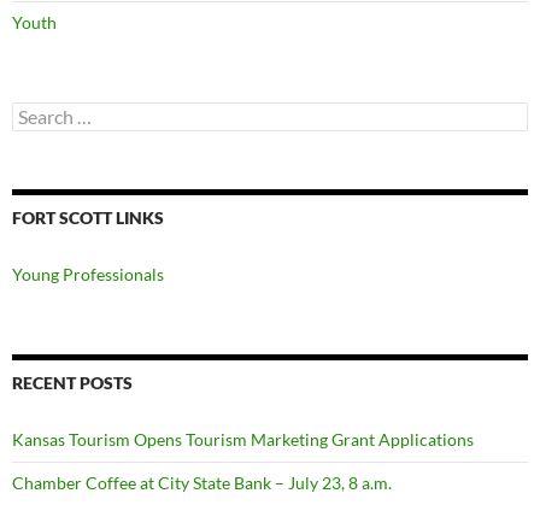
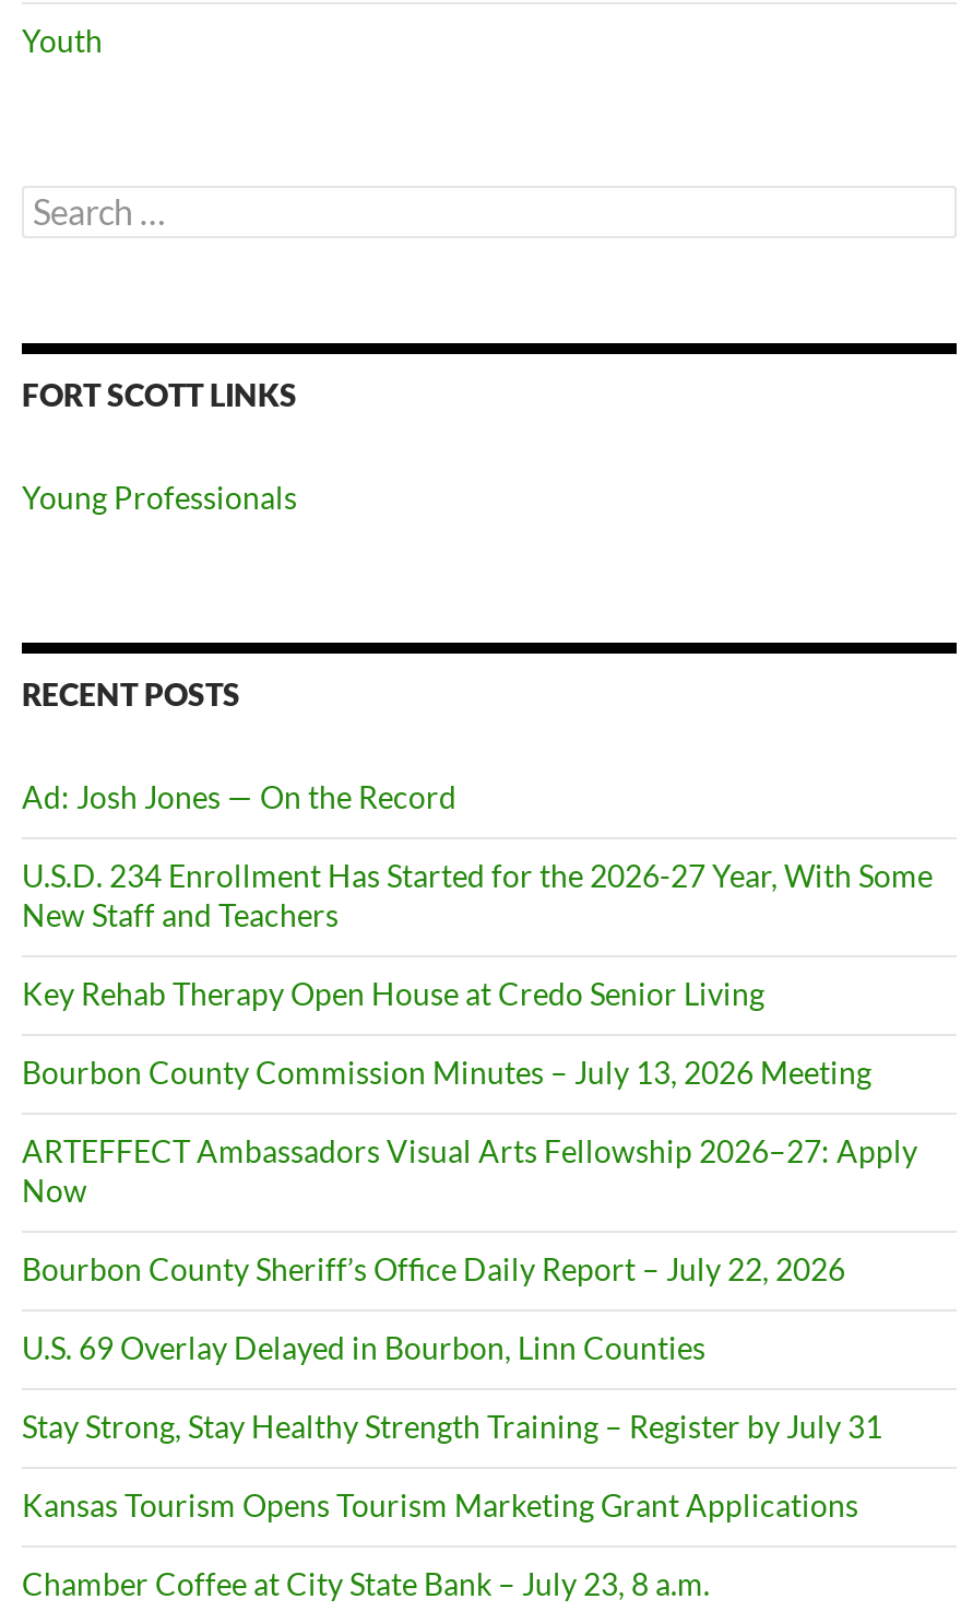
none -> [22,778,933,1444] Ad: Josh Jones — On the Record | U.S.D. 234 Enrollment Has Started for the 2026-27 Year, With Some | New Staff and Teachers | Key Rehab Therapy Open House at Credo Senior Living | Bourbon County Commission Minutes – July 13, 2026 Meeting | ARTEFFECT Ambassadors Visual Arts Fellowship 2026–27: Apply | Now | Bourbon County Sheriff’s Office Daily Report – July 22, 2026 | U.S. 69 Overlay Delayed in Bourbon, Linn Counties | Stay Strong, Stay Healthy Strength Training – Register by July 31

